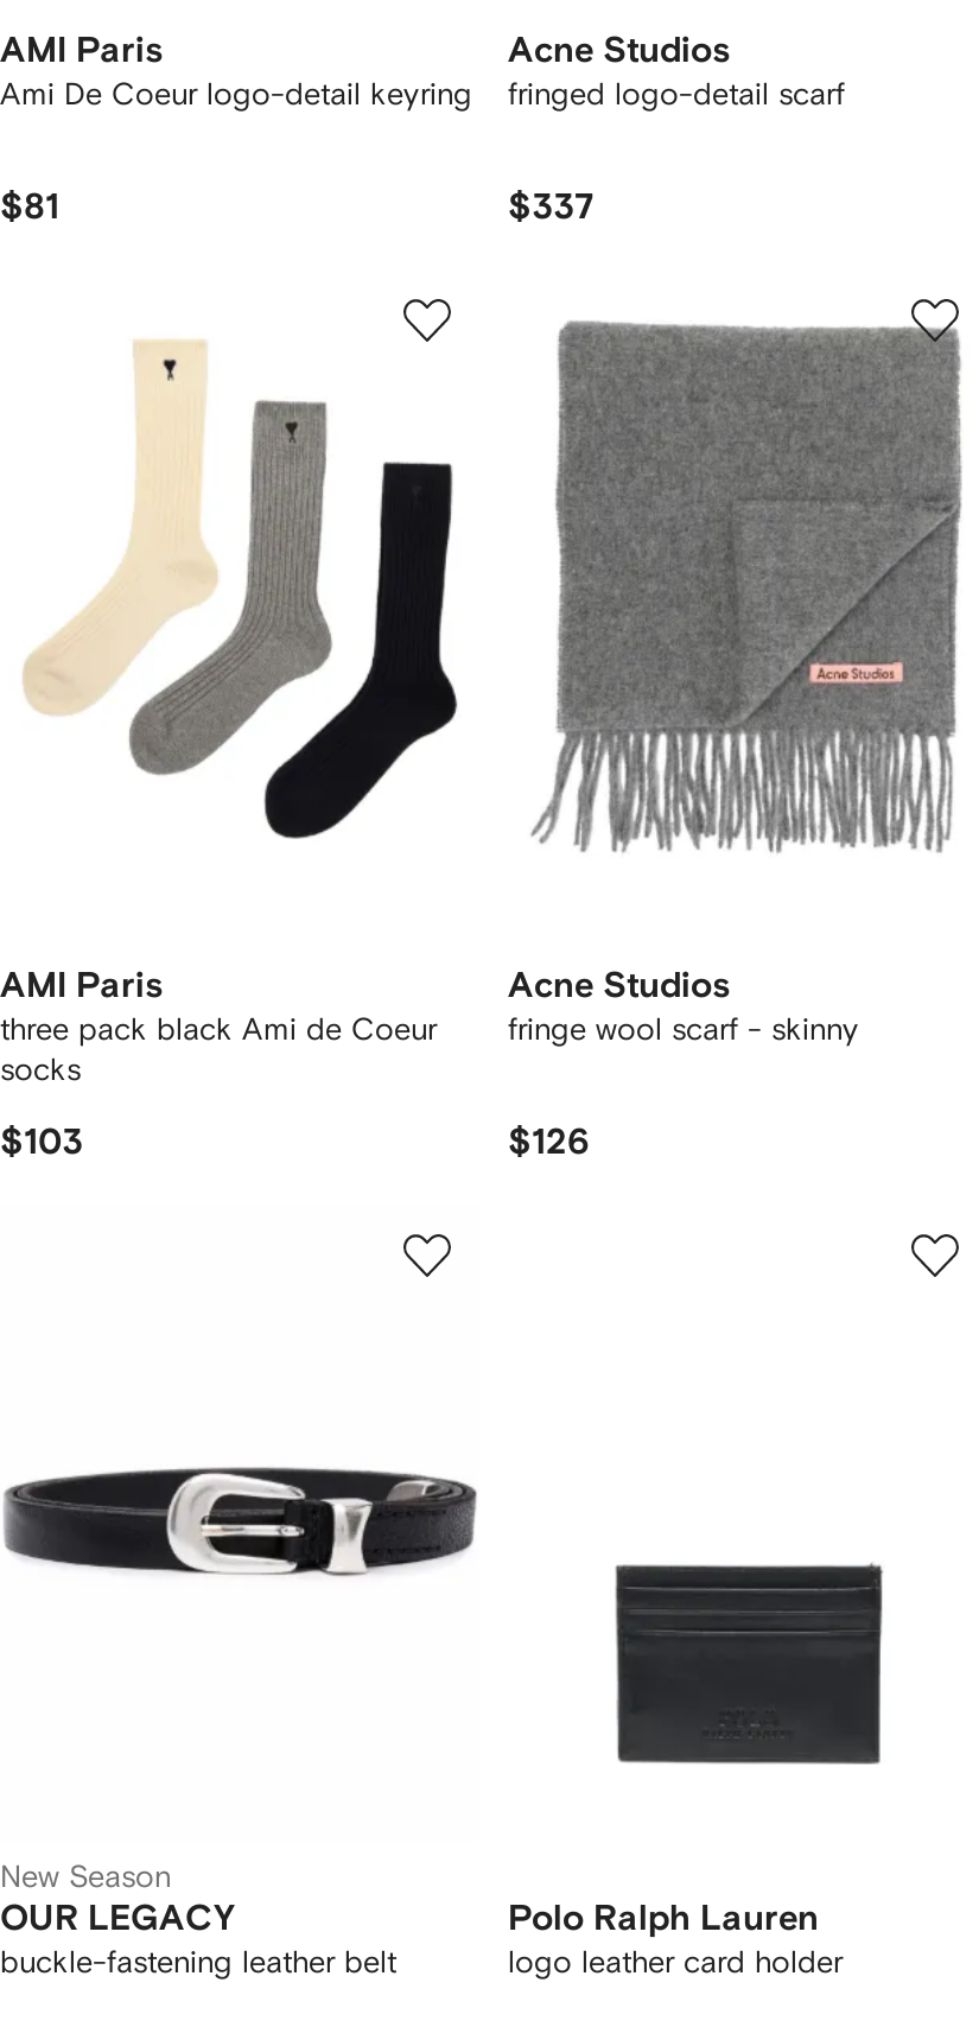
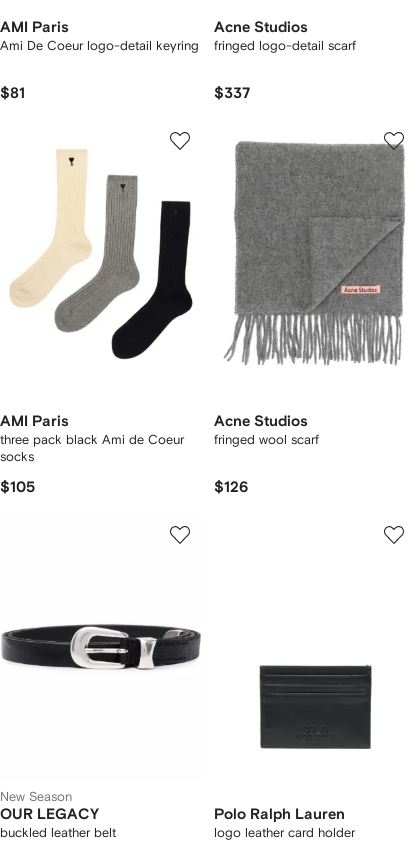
[508,1013,859,1043] fringe wool scarf - skinny -> [214,433,319,446] fringed wool scarf
[0,1124,83,1160] $103 -> [0,480,35,495] $105
[0,1946,396,1977] buckle-fastening leather belt -> [0,826,116,839] buckled leather belt

